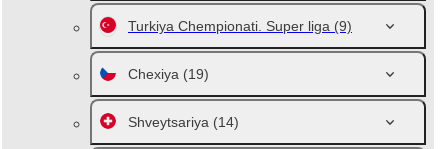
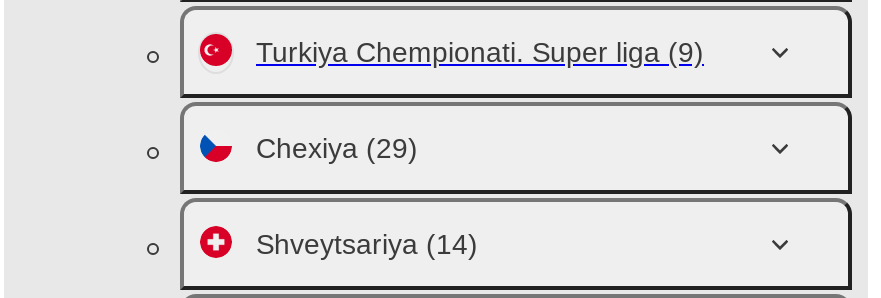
[128,66,209,82] Chexiya (19) -> [256,132,418,164] Chexiya (29)

